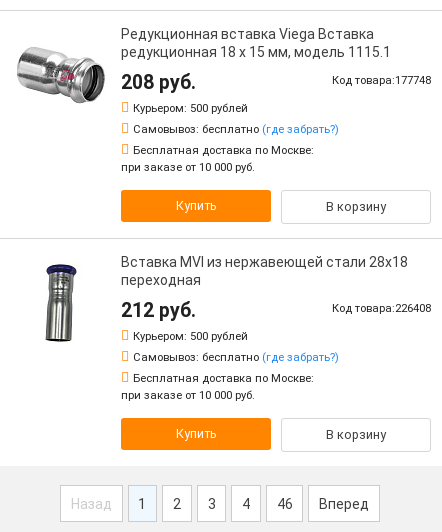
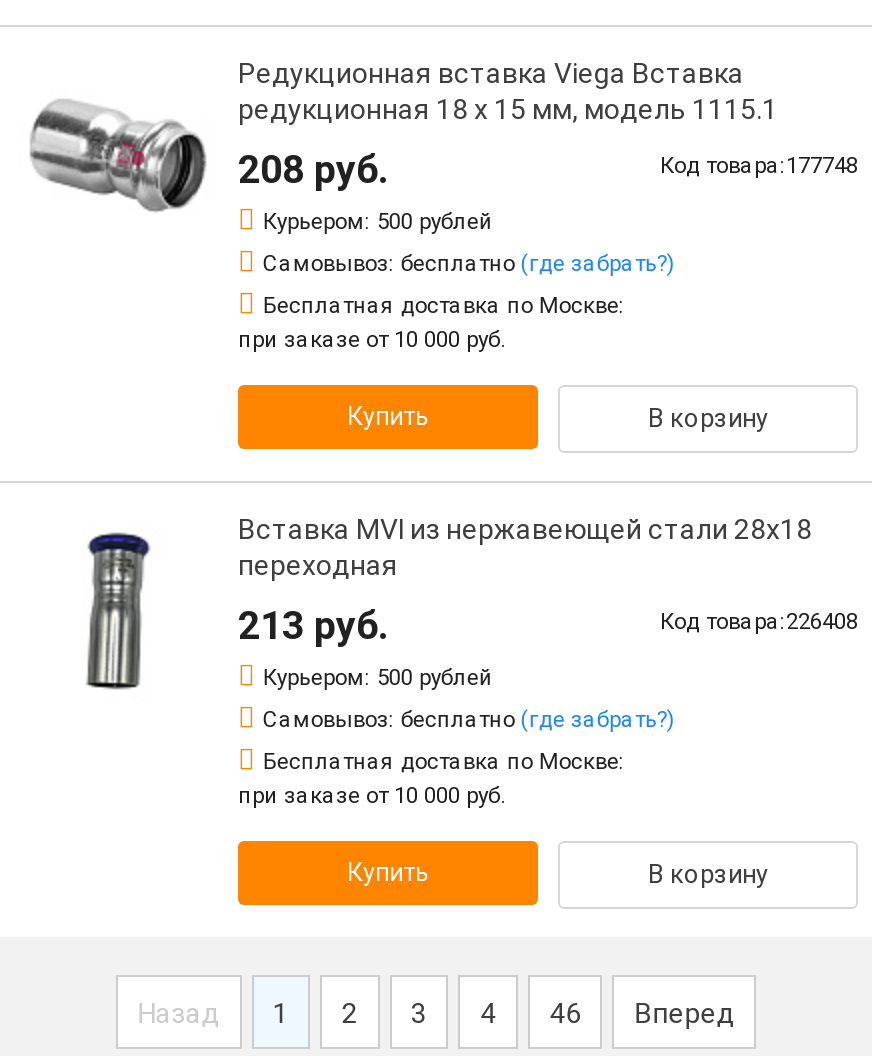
[121,299,196,322] 212 руб. -> [238,602,388,648] 213 руб.

